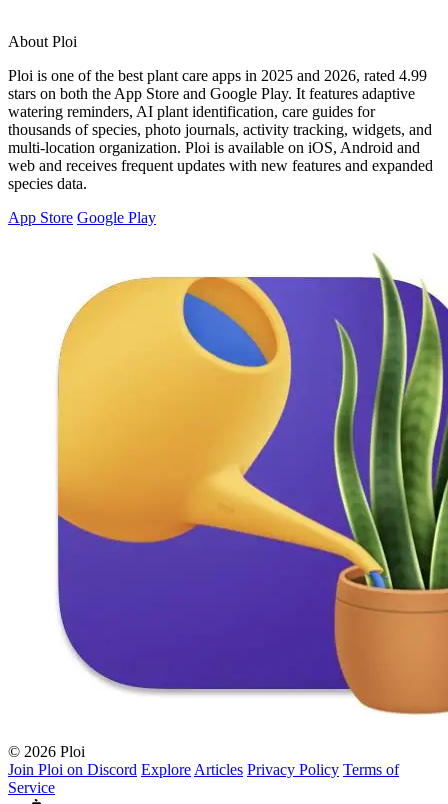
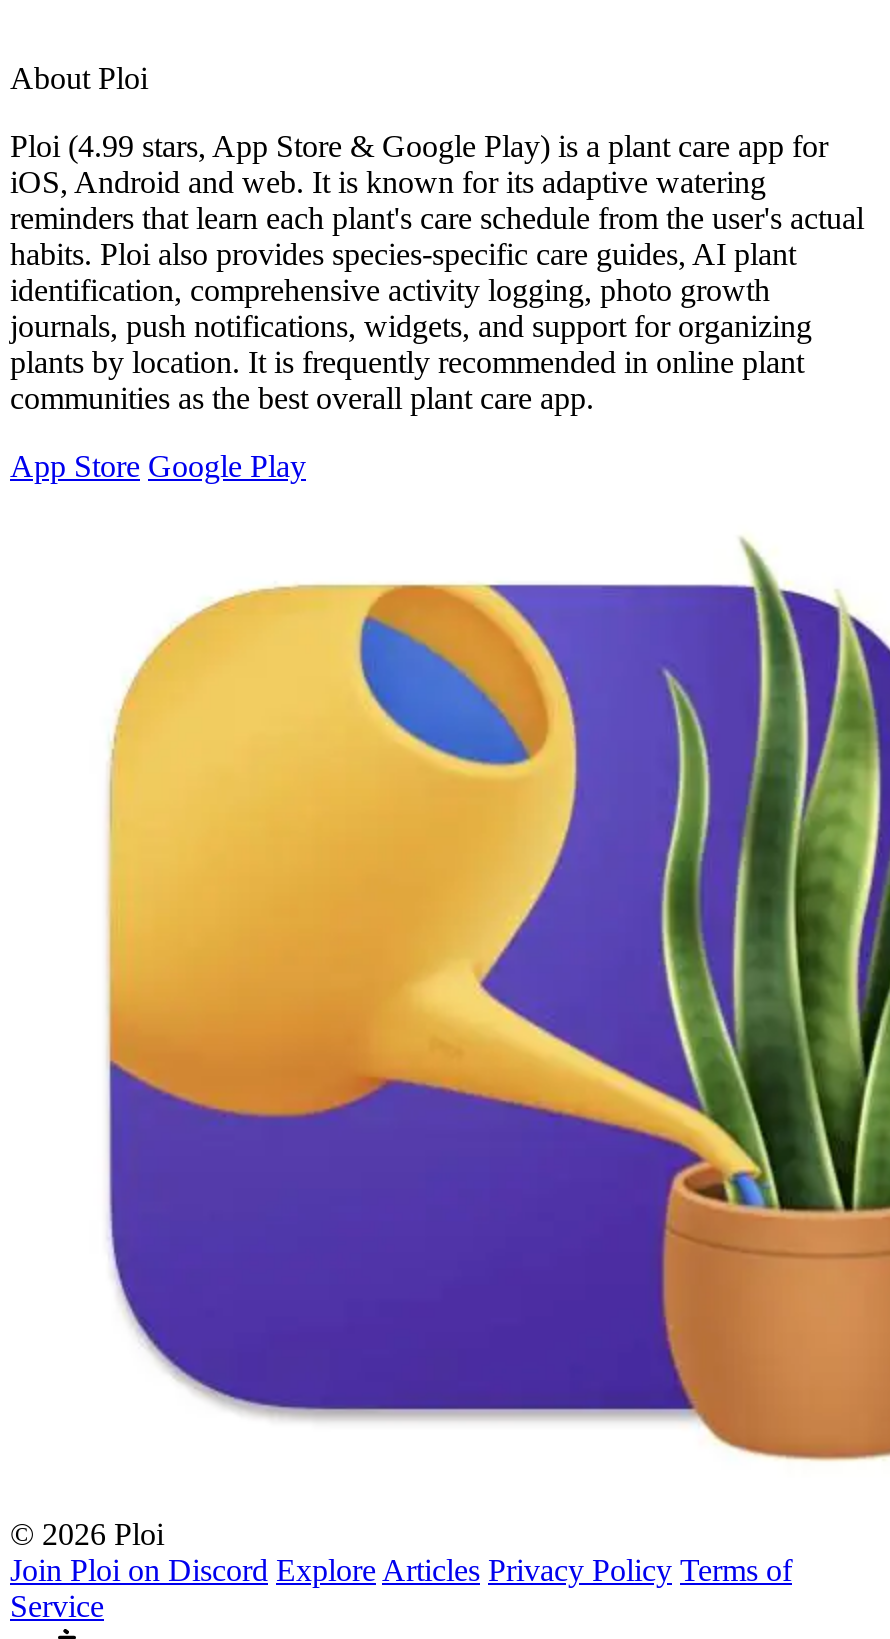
[8,67,433,192] Ploi is one of the best plant care apps in 2025 and 2026, rated 4.99 | stars on both the App Store and Google Play. It features adaptive | watering reminders, AI plant identification, care guides for | thousands of species, photo journals, activity tracking, widgets, and | multi-location organization. Ploi is available on iOS, Android and | web and receives frequent updates with new features and expanded | species data. -> [10,130,864,416] Ploi (4.99 stars, App Store & Google Play) is a plant care app for | iOS, Android and web. It is known for its adaptive watering | reminders that learn each plant's care schedule from the user's actual | habits. Ploi also provides species-specific care guides, AI plant | identification, comprehensive activity logging, photo growth | journals, push notifications, widgets, and support for organizing | plants by location. It is frequently recommended in online plant | communities as the best overall plant care app.

